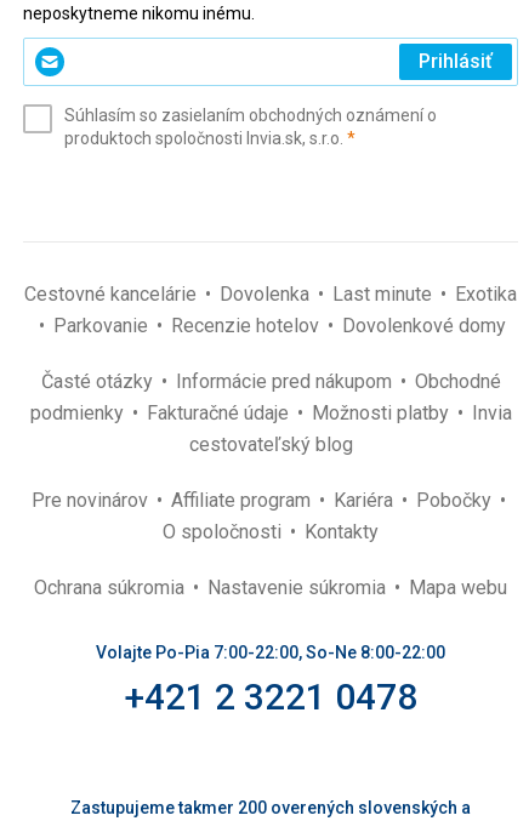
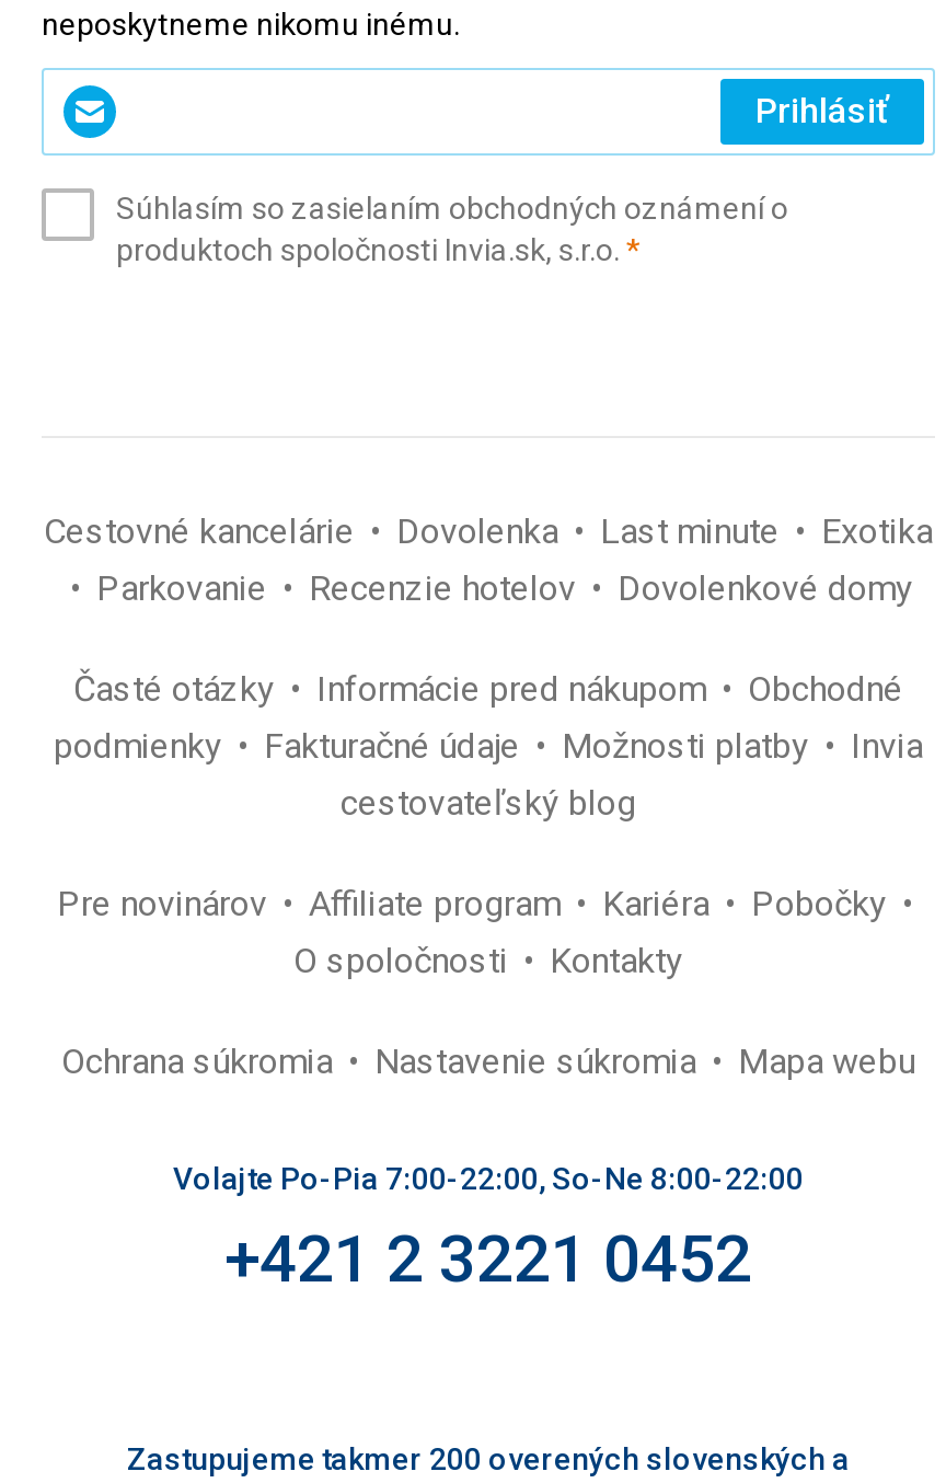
[124,675,417,718] +421 2 3221 0478 -> [224,1220,752,1297] +421 2 3221 0452

